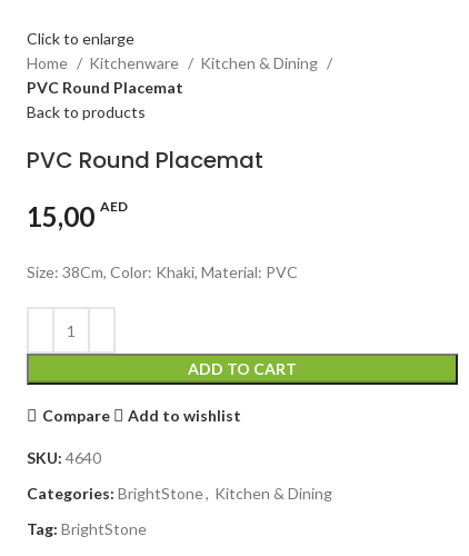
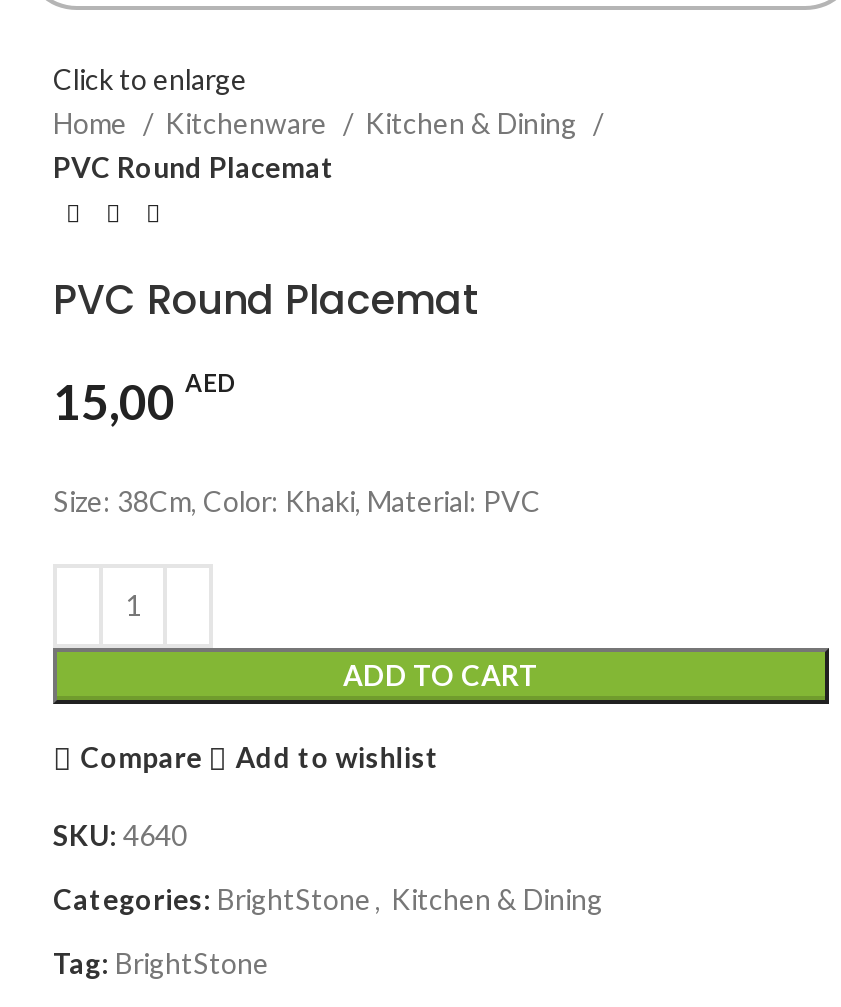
[27,103,146,122] Back to products -> none

